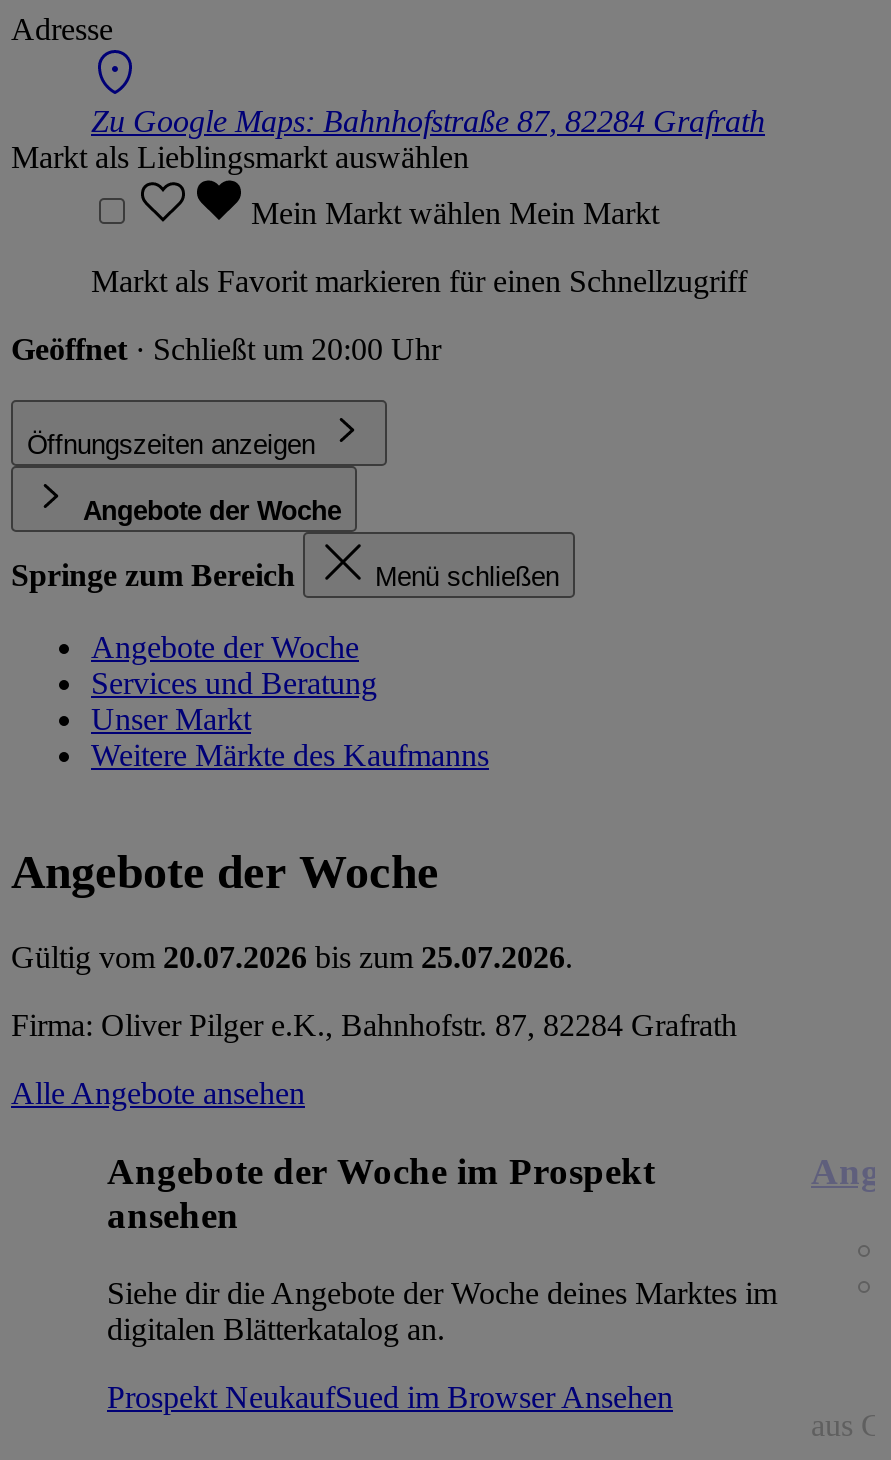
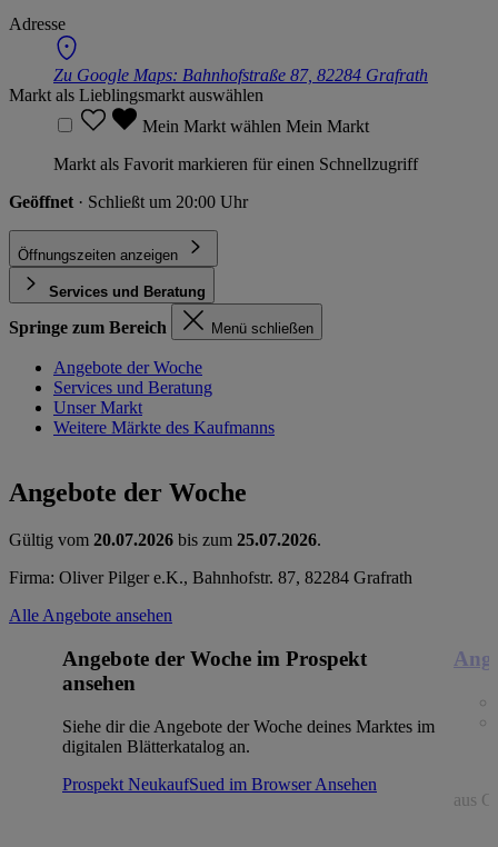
[83,495,341,525] Angebote der Woche -> [49,283,206,300] Services und Beratung

